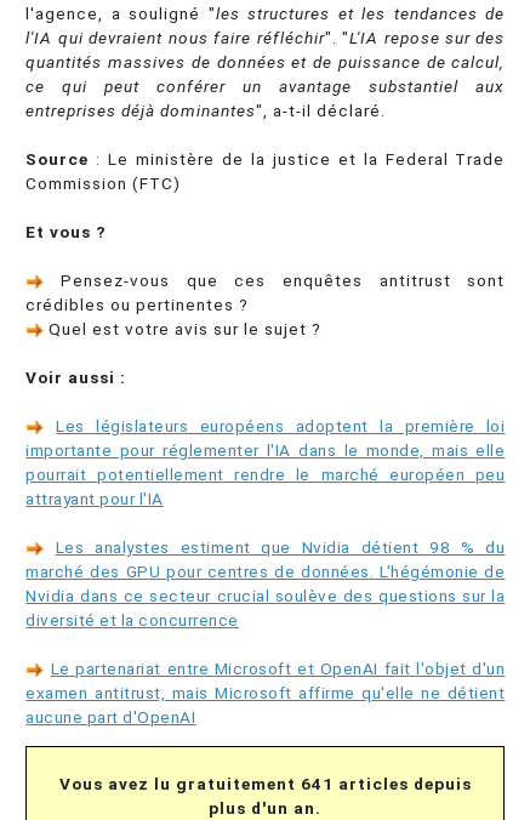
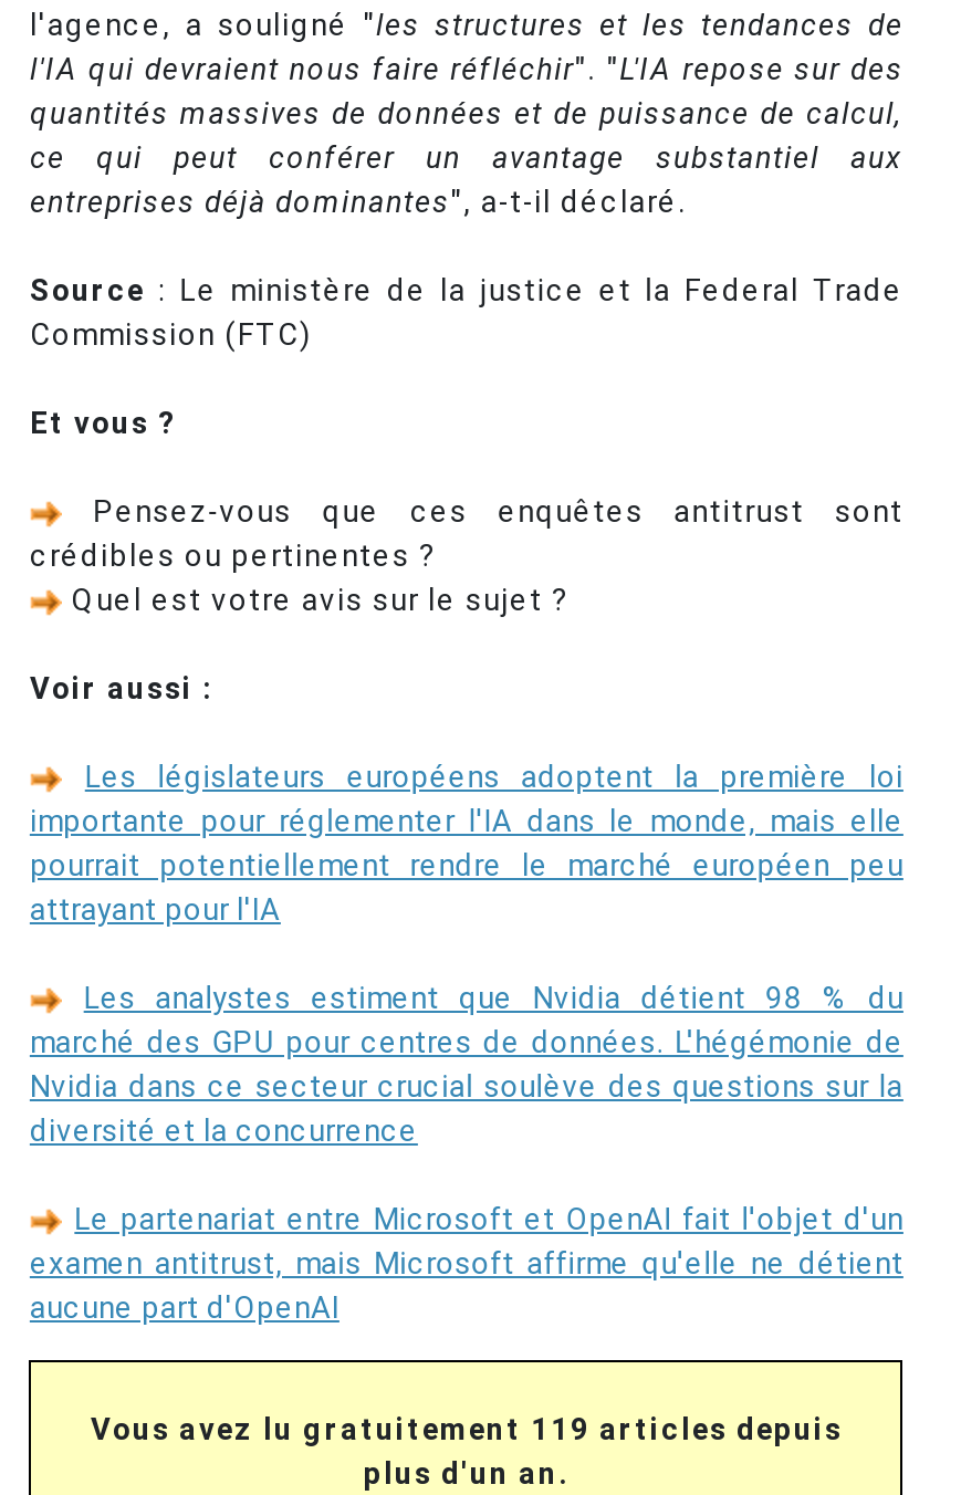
[59,773,472,793] Vous avez lu gratuitement 641 articles depuis -> [90,1410,842,1445] Vous avez lu gratuitement 119 articles depuis

